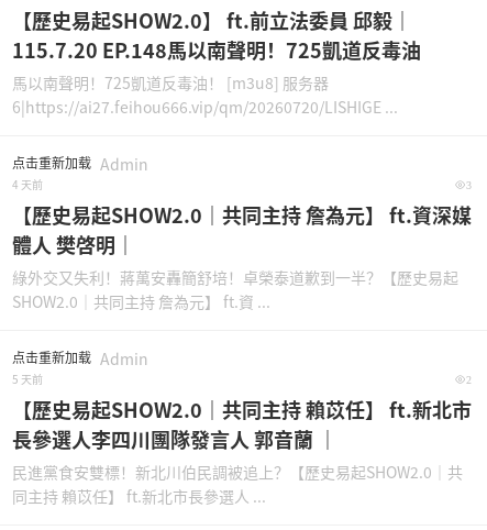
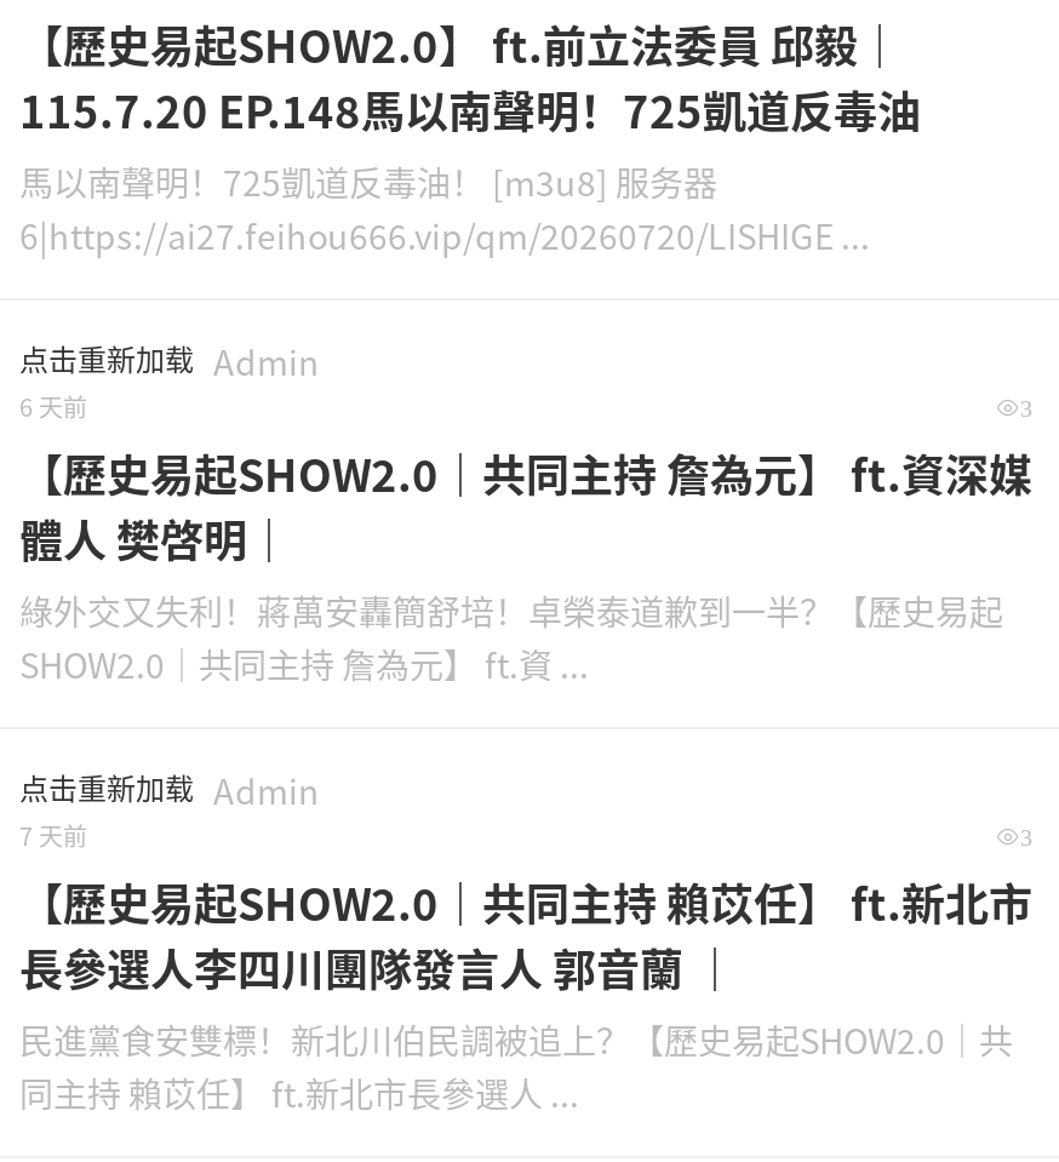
[12,176,43,192] 4 天前 -> [19,388,87,424] 6 天前
[12,371,43,387] 5 天前 -> [19,817,87,853] 7 天前
[466,374,472,385] 2 -> [1020,824,1032,848] 3

